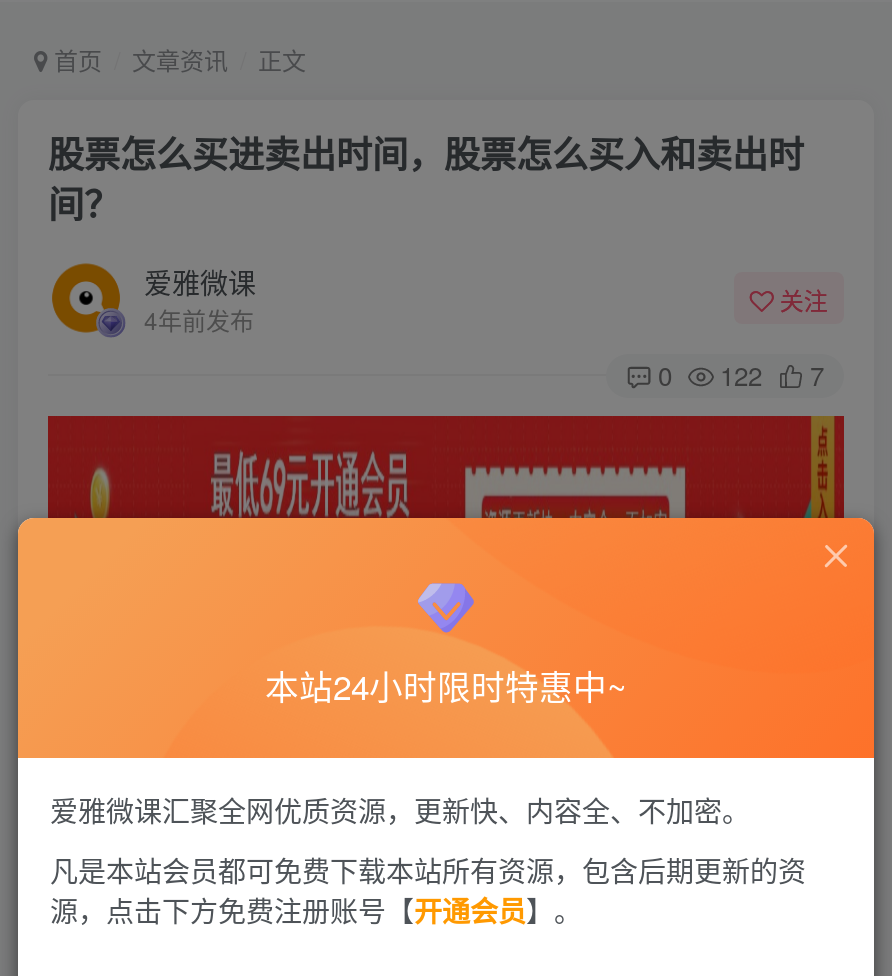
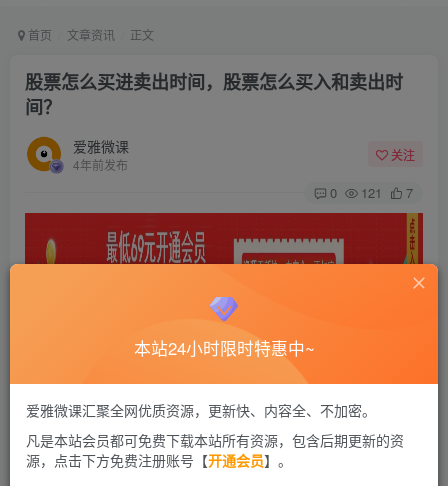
[658,356,824,394] 0 122 7 -> [330,183,413,202] 0 121 7

